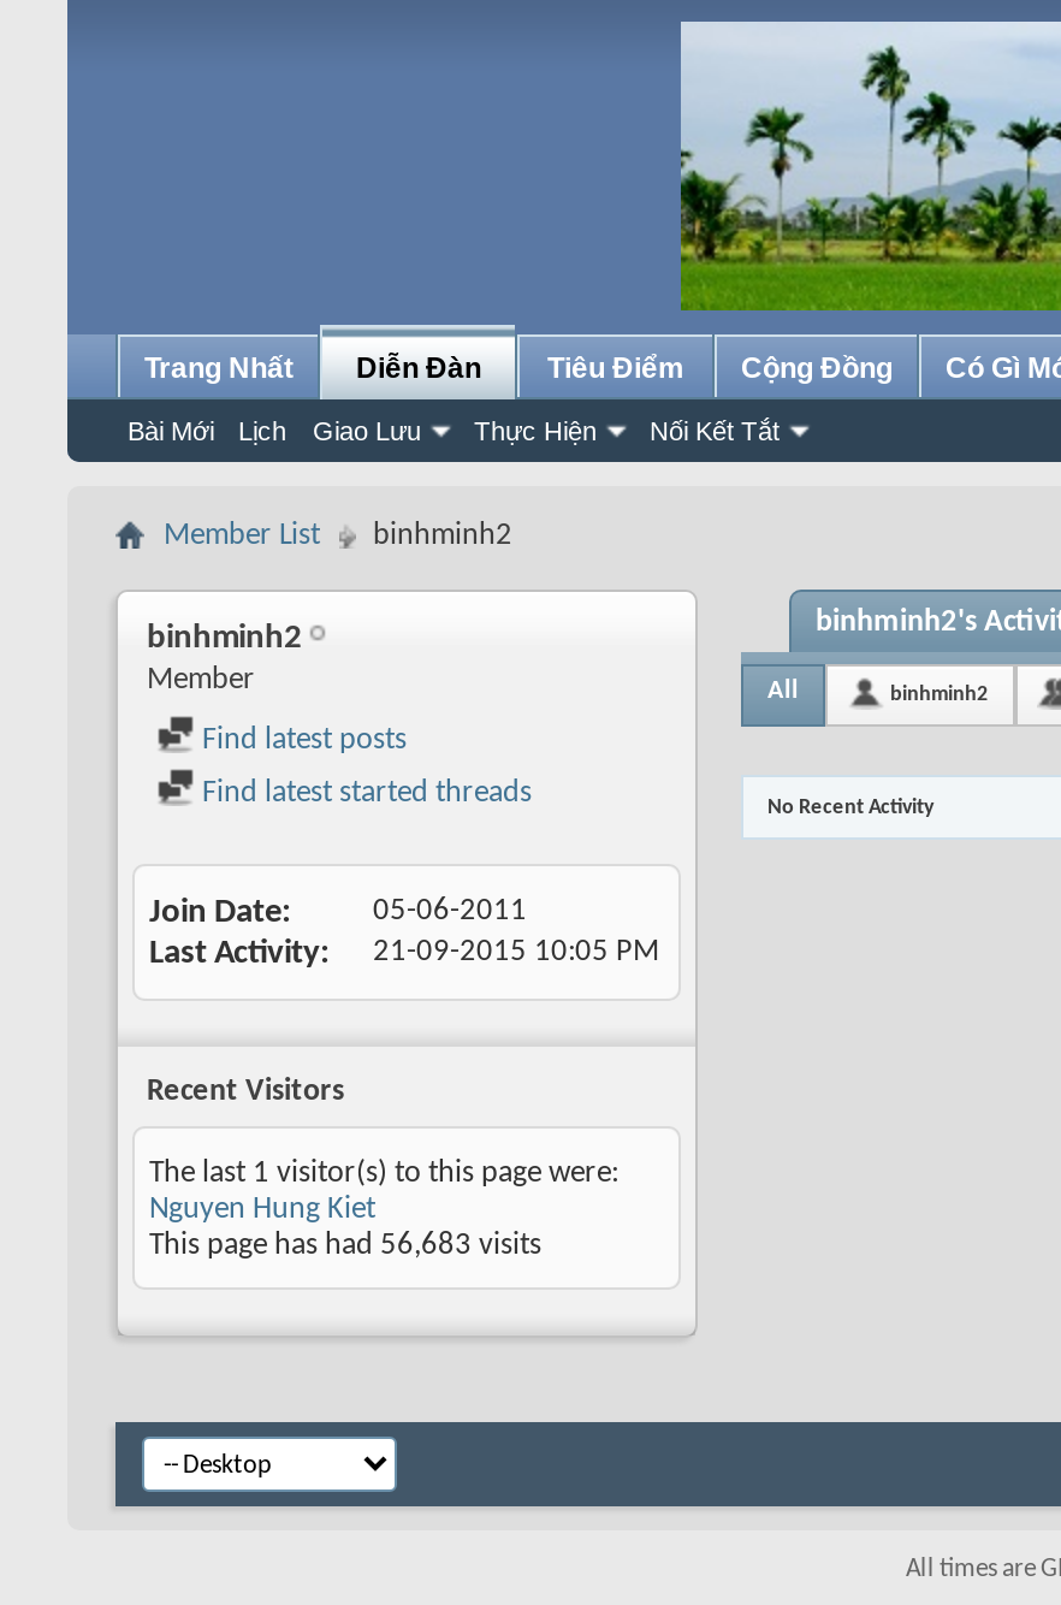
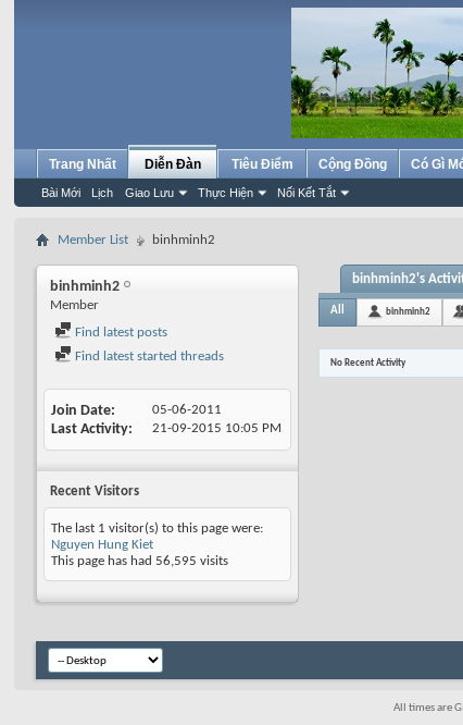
[149,1230,541,1261] This page has had 56,683 visits -> [51,554,228,568] This page has had 56,595 visits

